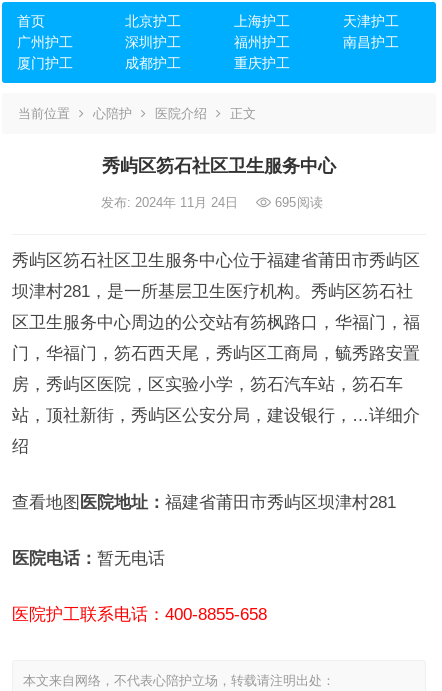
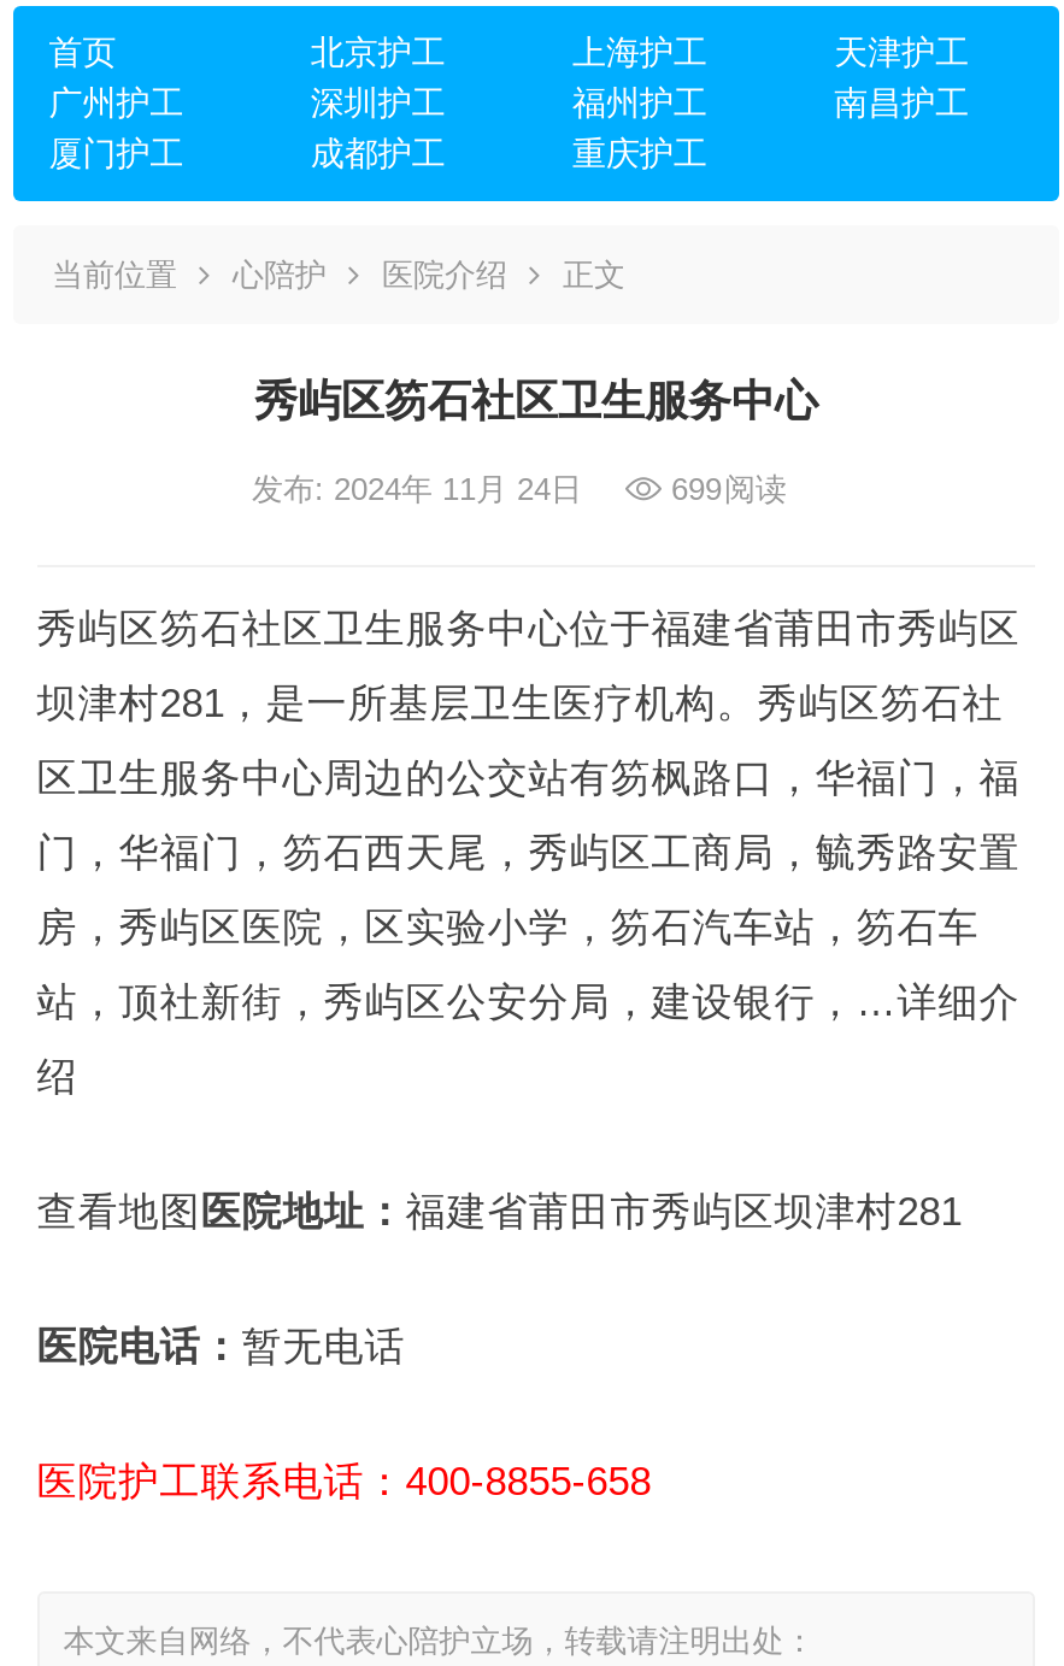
[101,195,323,210] 发布: 2024年 11月 24日 695阅读 -> [252,471,787,507] 发布: 2024年 11月 24日 699阅读

